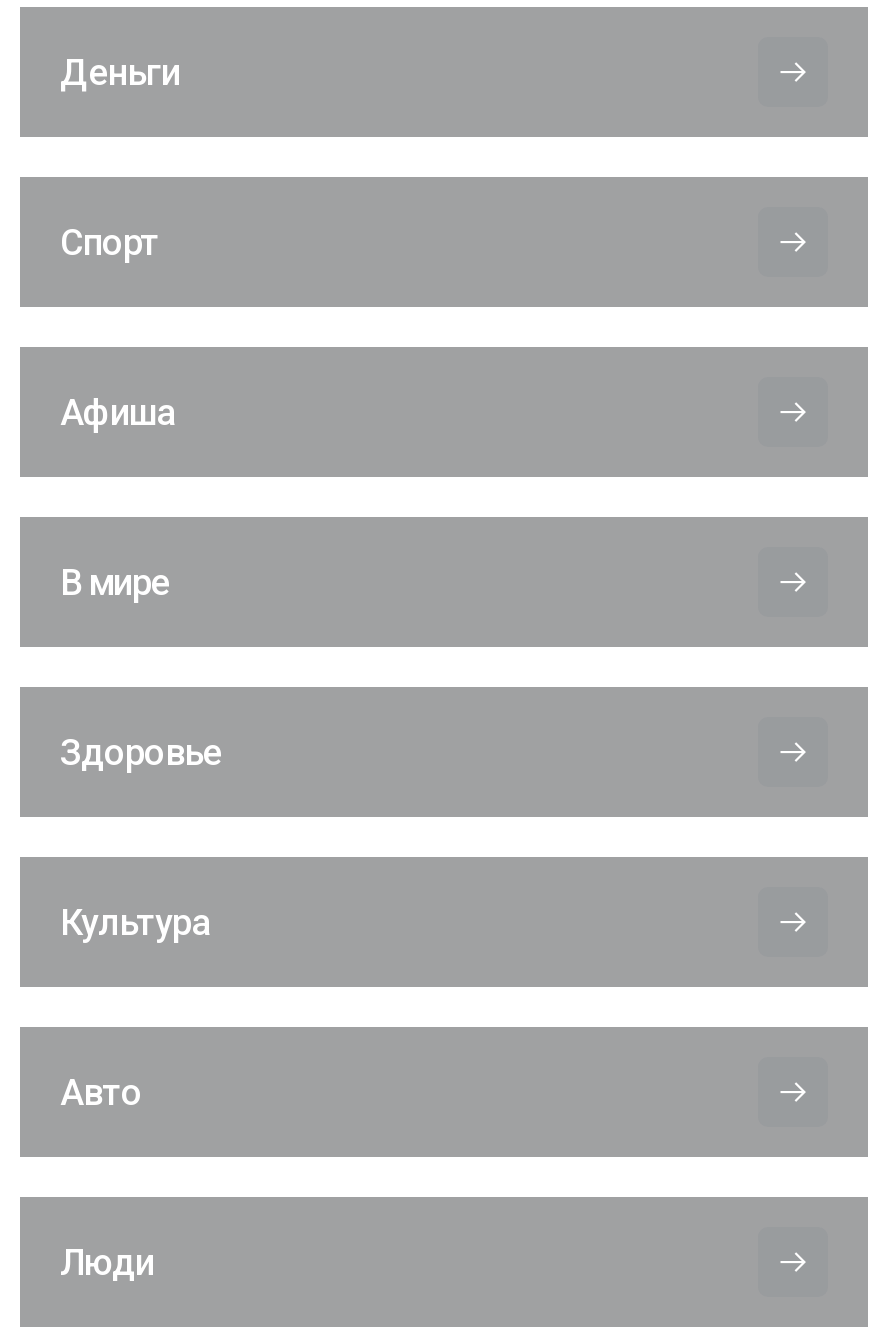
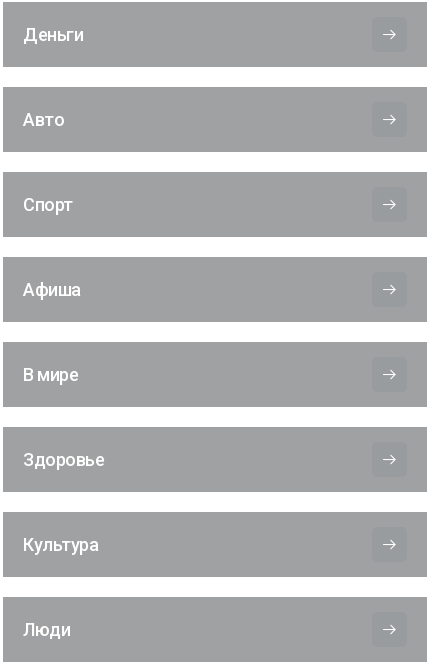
moved [60,221,222,943] -> [23,194,104,555]: Спорт | Афиша | В мире | Здоровье | Культура
moved [60,1071,142,1113] -> [23,109,64,130]: Авто

